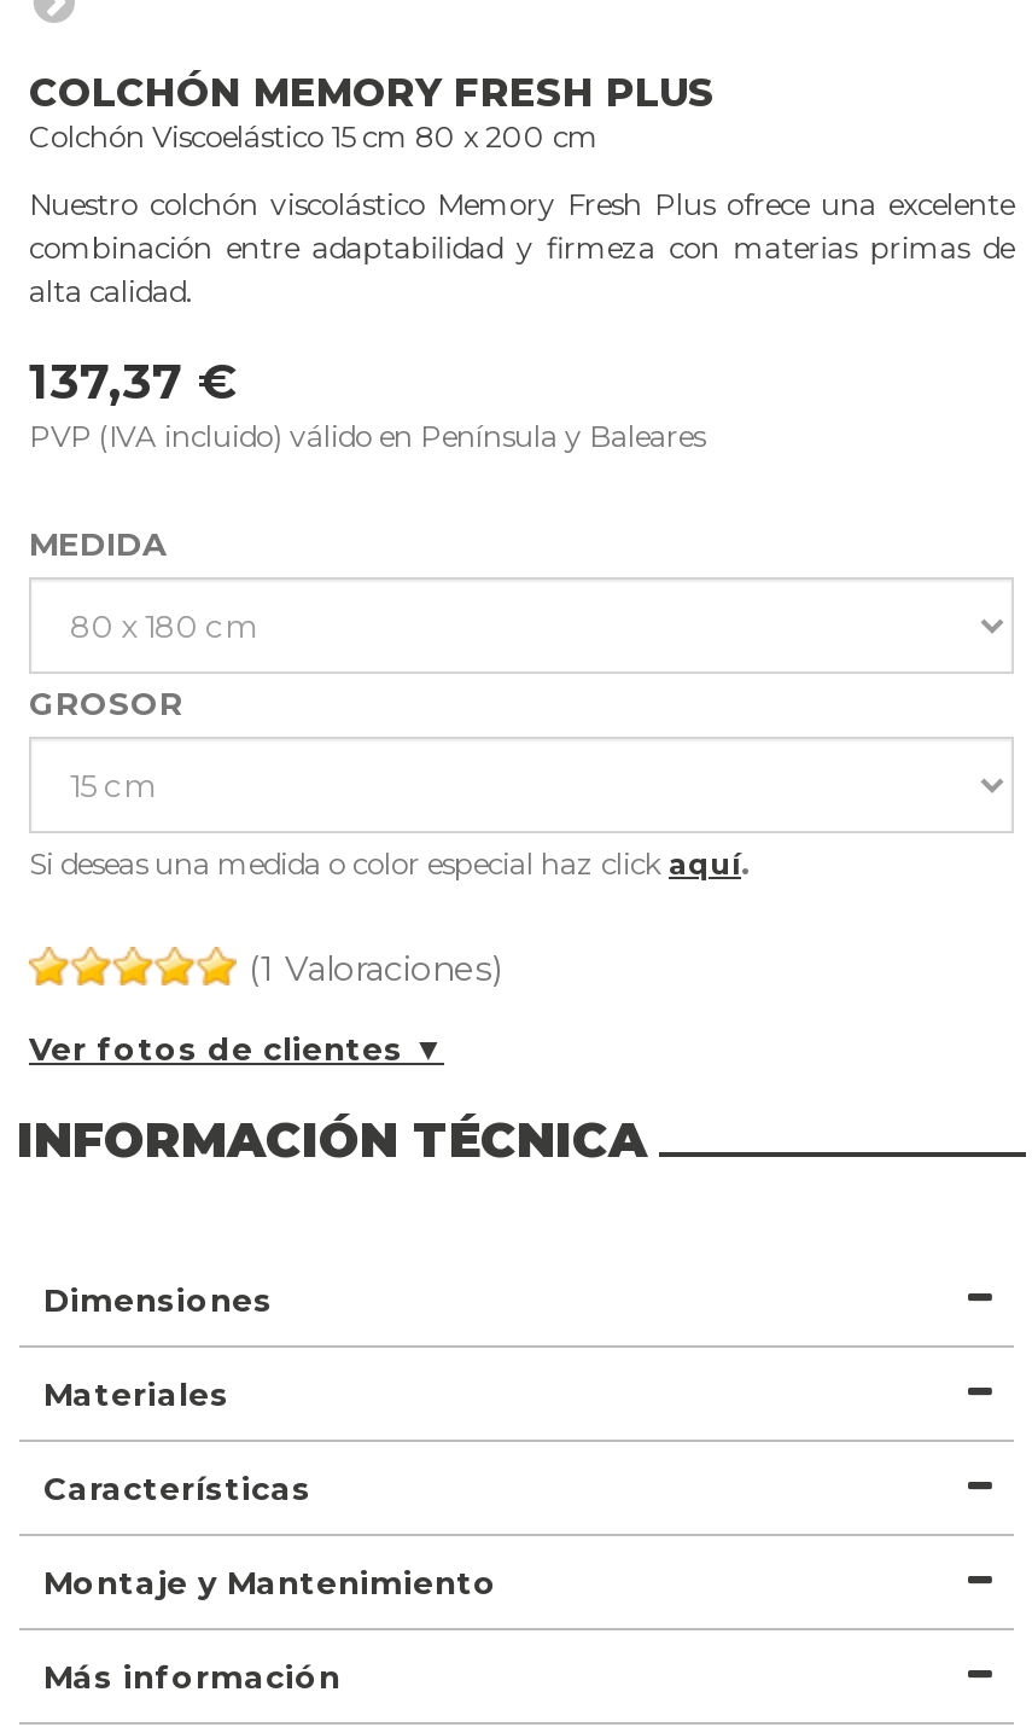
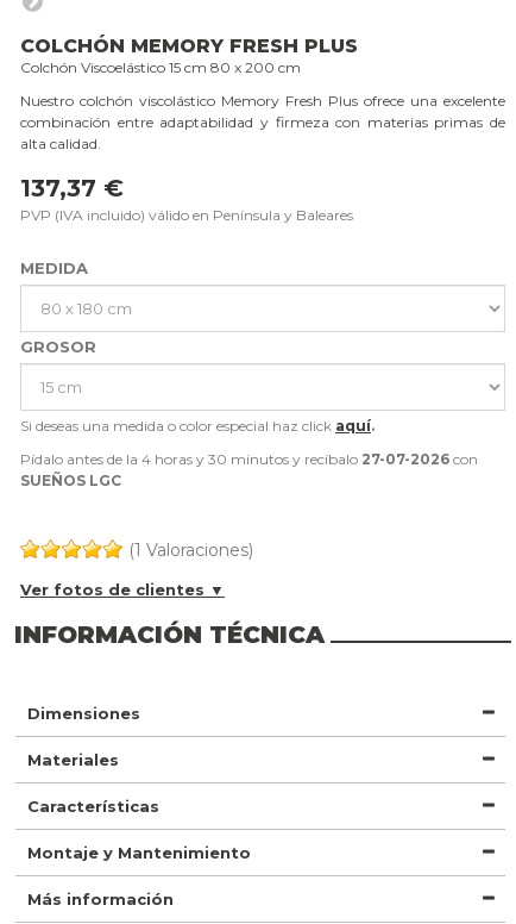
none -> [20,450,478,489] Pídalo antes de la 4 horas y 30 minutos y recíbalo 27-07-2026 con | SUEÑOS LGC

